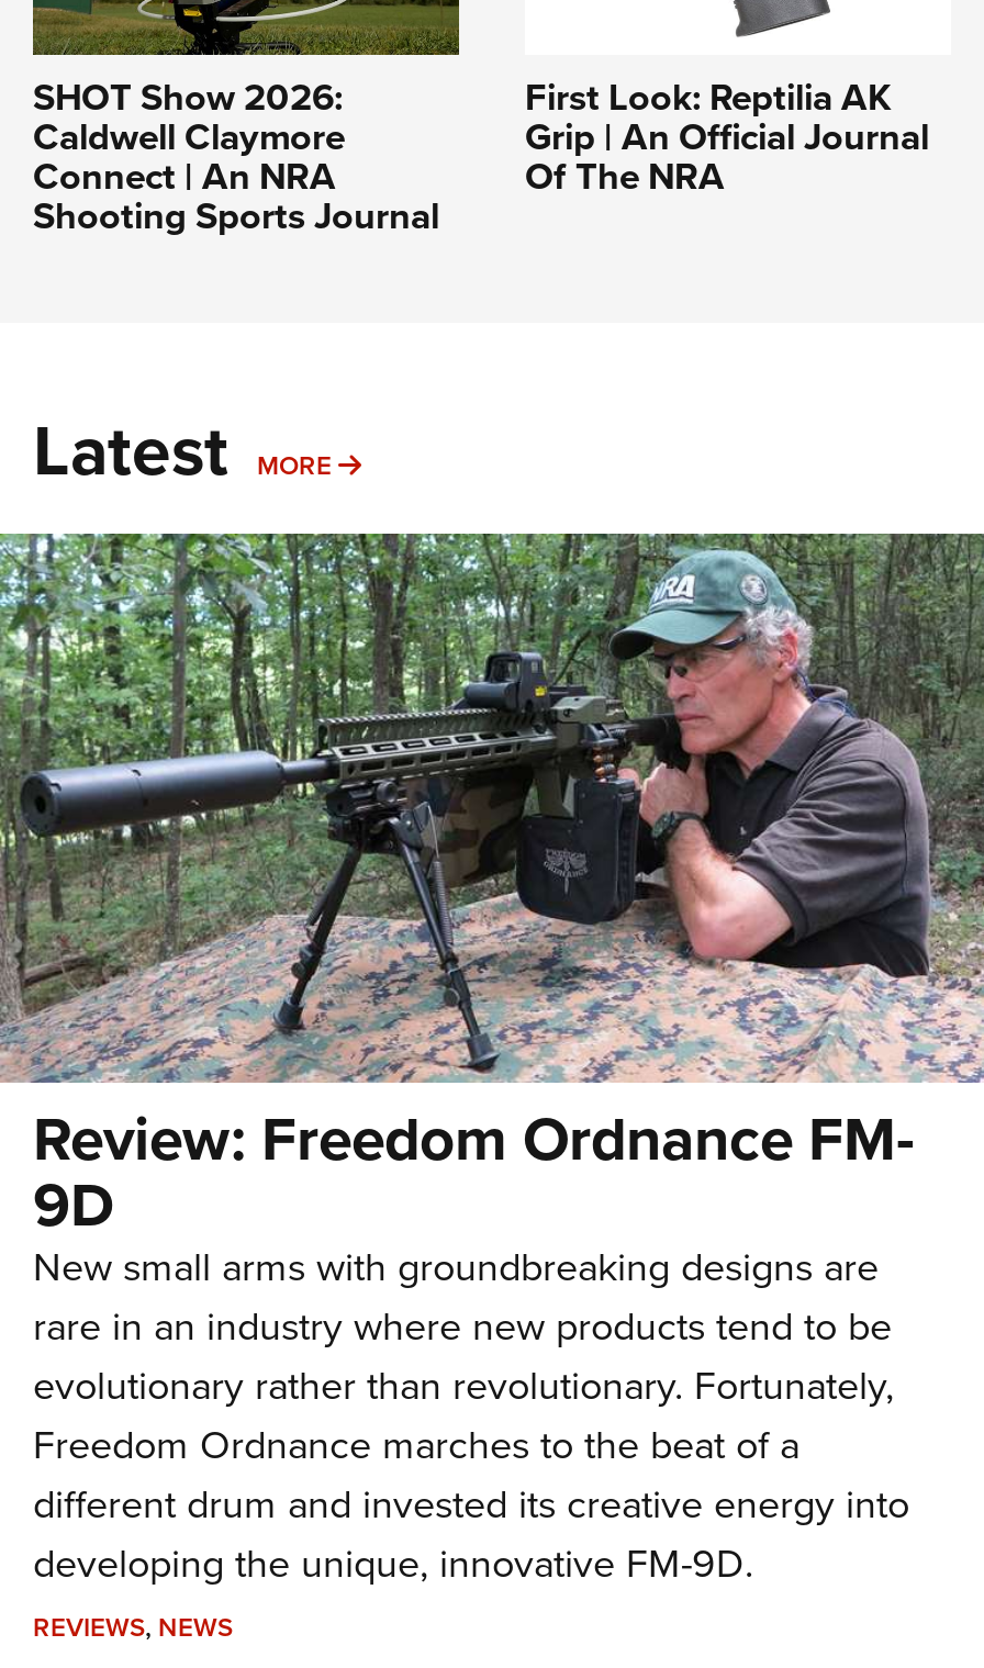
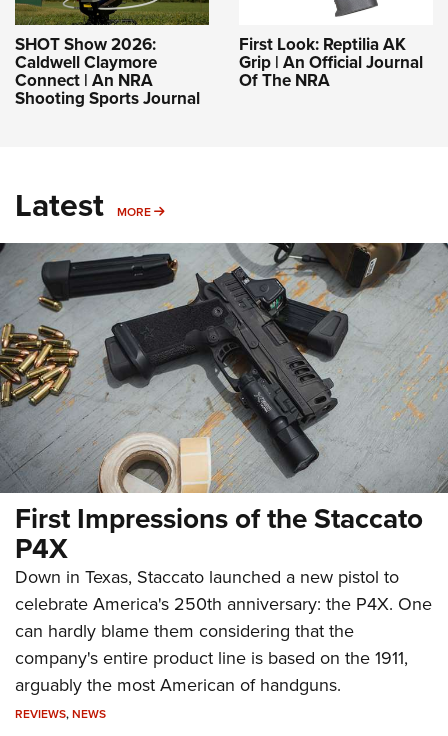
[7,531,977,1590] [image] | Review: Freedom Ordnance FM- | 9D | New small arms with groundbreaking designs are | rare in an industry where new products tend to be | evolutionary rather than revolutionary. Fortunately, | Freedom Ordnance marches to the beat of a | different drum and invested its creative energy into | developing the unique, innovative FM-9D. -> [3,242,445,697] [image] | First Impressions of the Staccato | P4X | Down in Texas, Staccato launched a new pistol to | celebrate America's 250th anniversary: the P4X. One | can hardly blame them considering that the | company's entire product line is based on the 1911, | arguably the most American of handguns.

